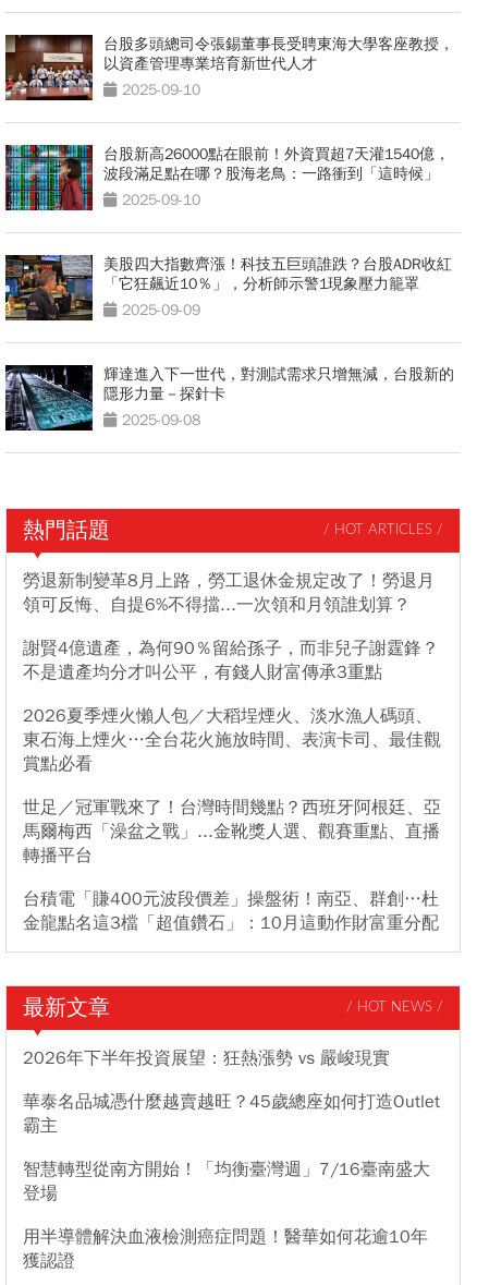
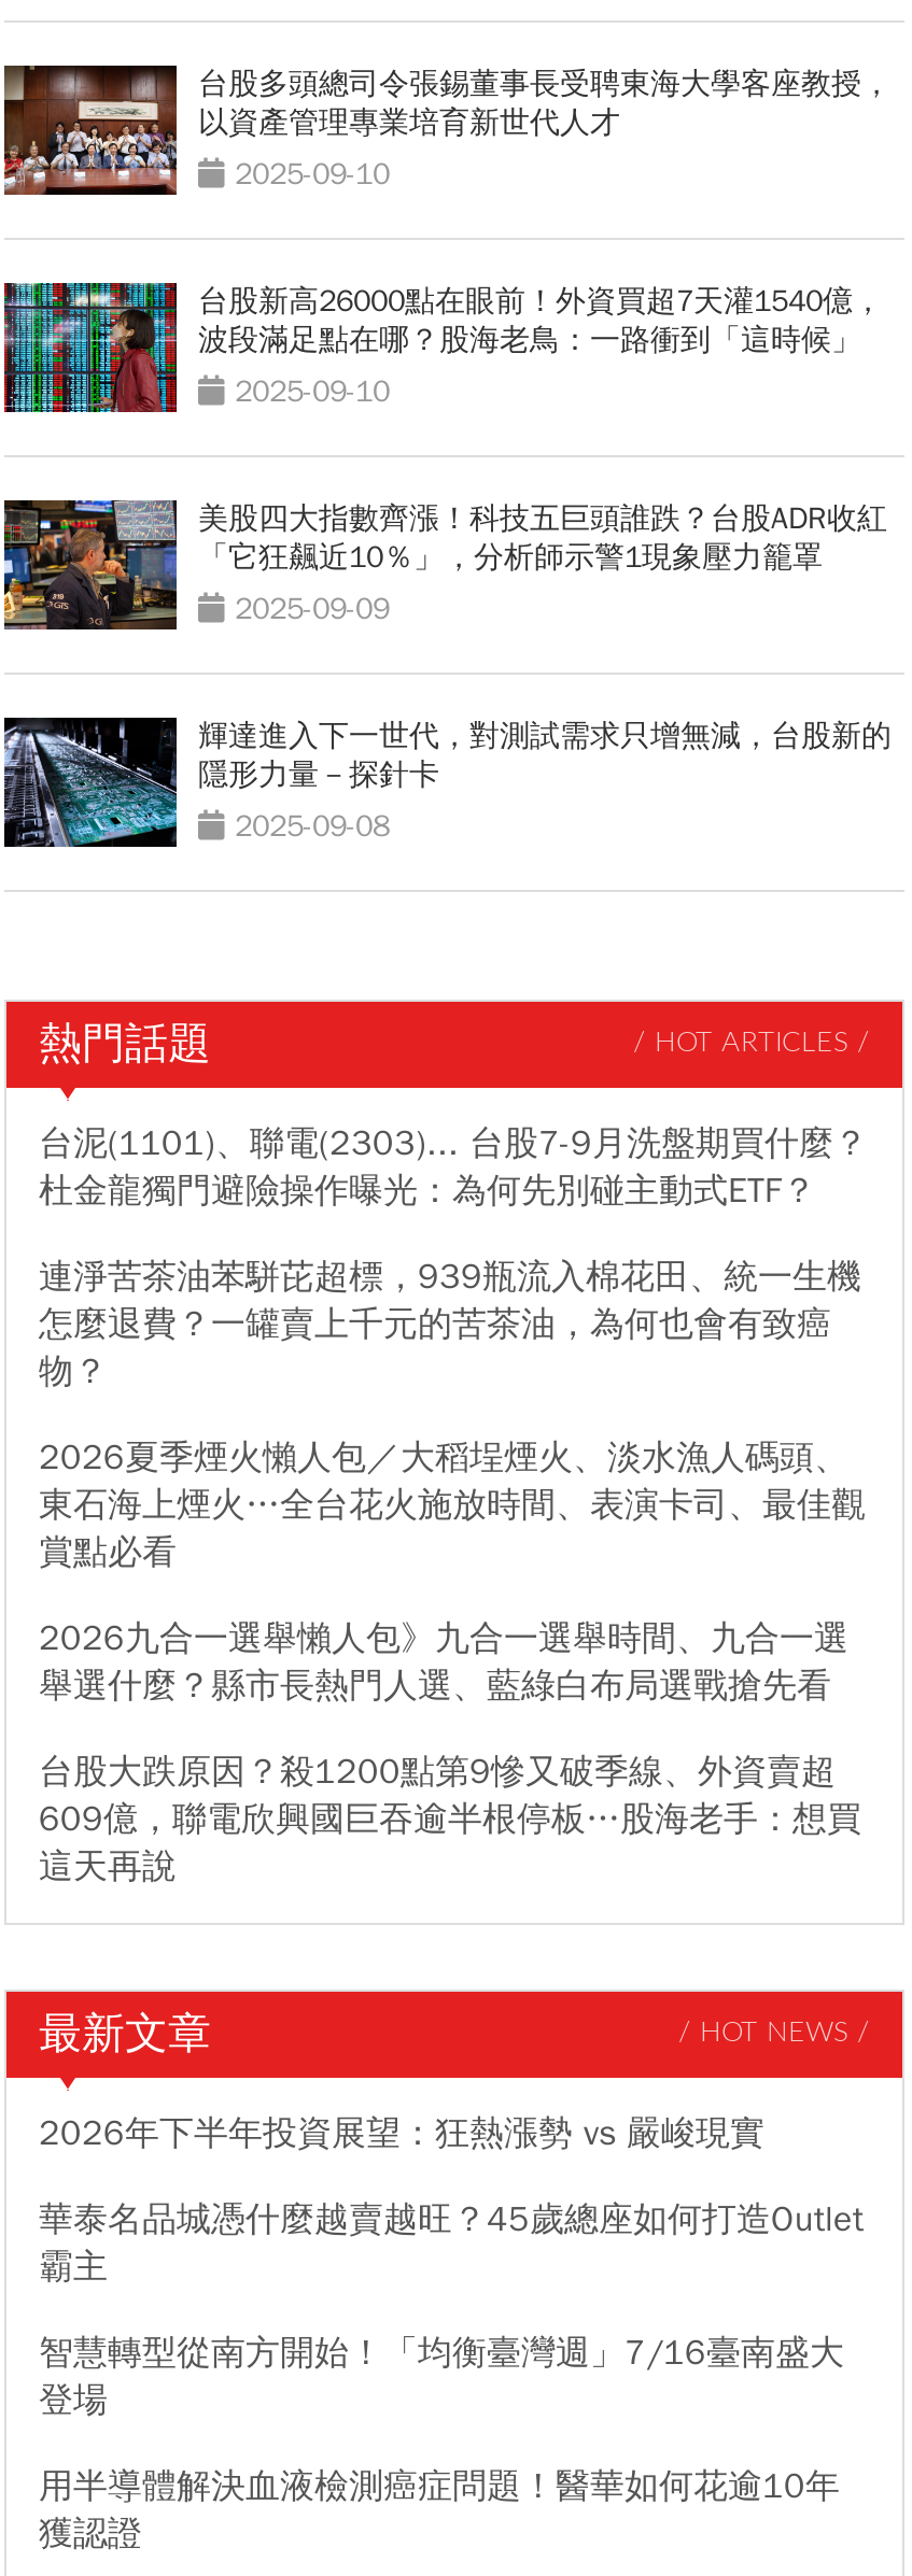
[23,570,435,616] 勞退新制變革8月上路，勞工退休金規定改了！勞退月 | 領可反悔、自提6%不得擋...一次領和月領誰划算？ -> [39,1122,868,1212] 台泥(1101)、聯電(2303)... 台股7-9月洗盤期買什麼？ | 杜金龍獨門避險操作曝光：為何先別碰主動式ETF？
[23,637,439,683] 謝賢4億遺產，為何90％留給孫子，而非兒子謝霆鋒？ | 不是遺產均分才叫公平，有錢人財富傳承3重點 -> [39,1256,861,1393] 連淨苦茶油苯駢芘超標，939瓶流入棉花田、統一生機 | 怎麼退費？一罐賣上千元的苦茶油，為何也會有致癌 | 物？
[23,797,441,866] 世足／冠軍戰來了！台灣時間幾點？西班牙阿根廷、亞 | 馬爾梅西「澡盆之戰」...金靴獎人選、觀賽重點、直播 | 轉播平台 -> [39,1617,848,1707] 2026九合一選舉懶人包》九合一選舉時間、九合一選 | 舉選什麼？縣市長熱門人選、藍綠白布局選戰搶先看
[23,888,439,934] 台積電「賺400元波段價差」操盤術！南亞、群創…杜 | 金龍點名這3檔「超值鑽石」：10月這動作財富重分配 -> [39,1750,861,1888] 台股大跌原因？殺1200點第9慘又破季線、外資賣超 | 609億，聯電欣興國巨吞逾半根停板…股海老手：想買 | 這天再說

